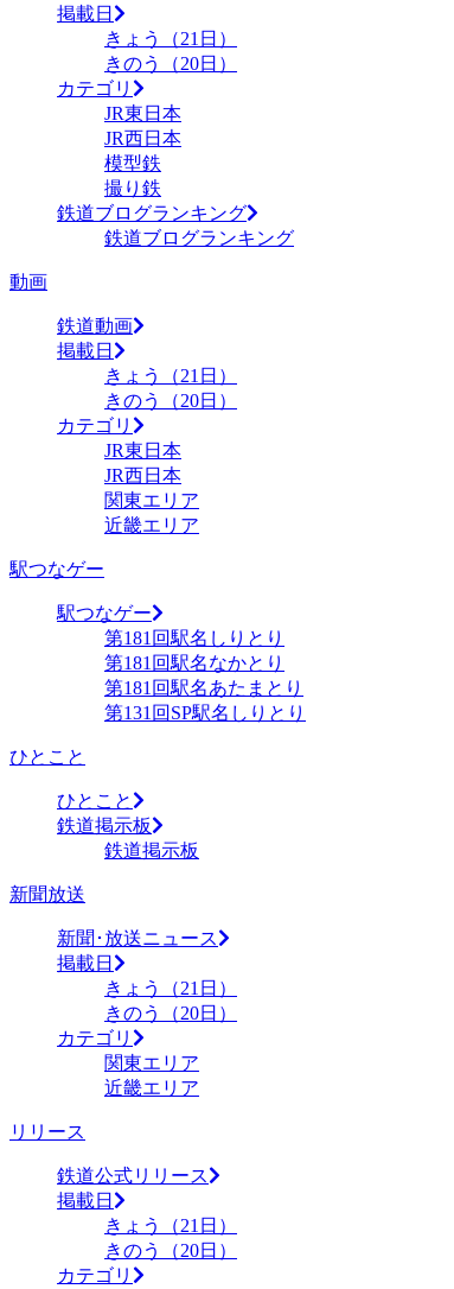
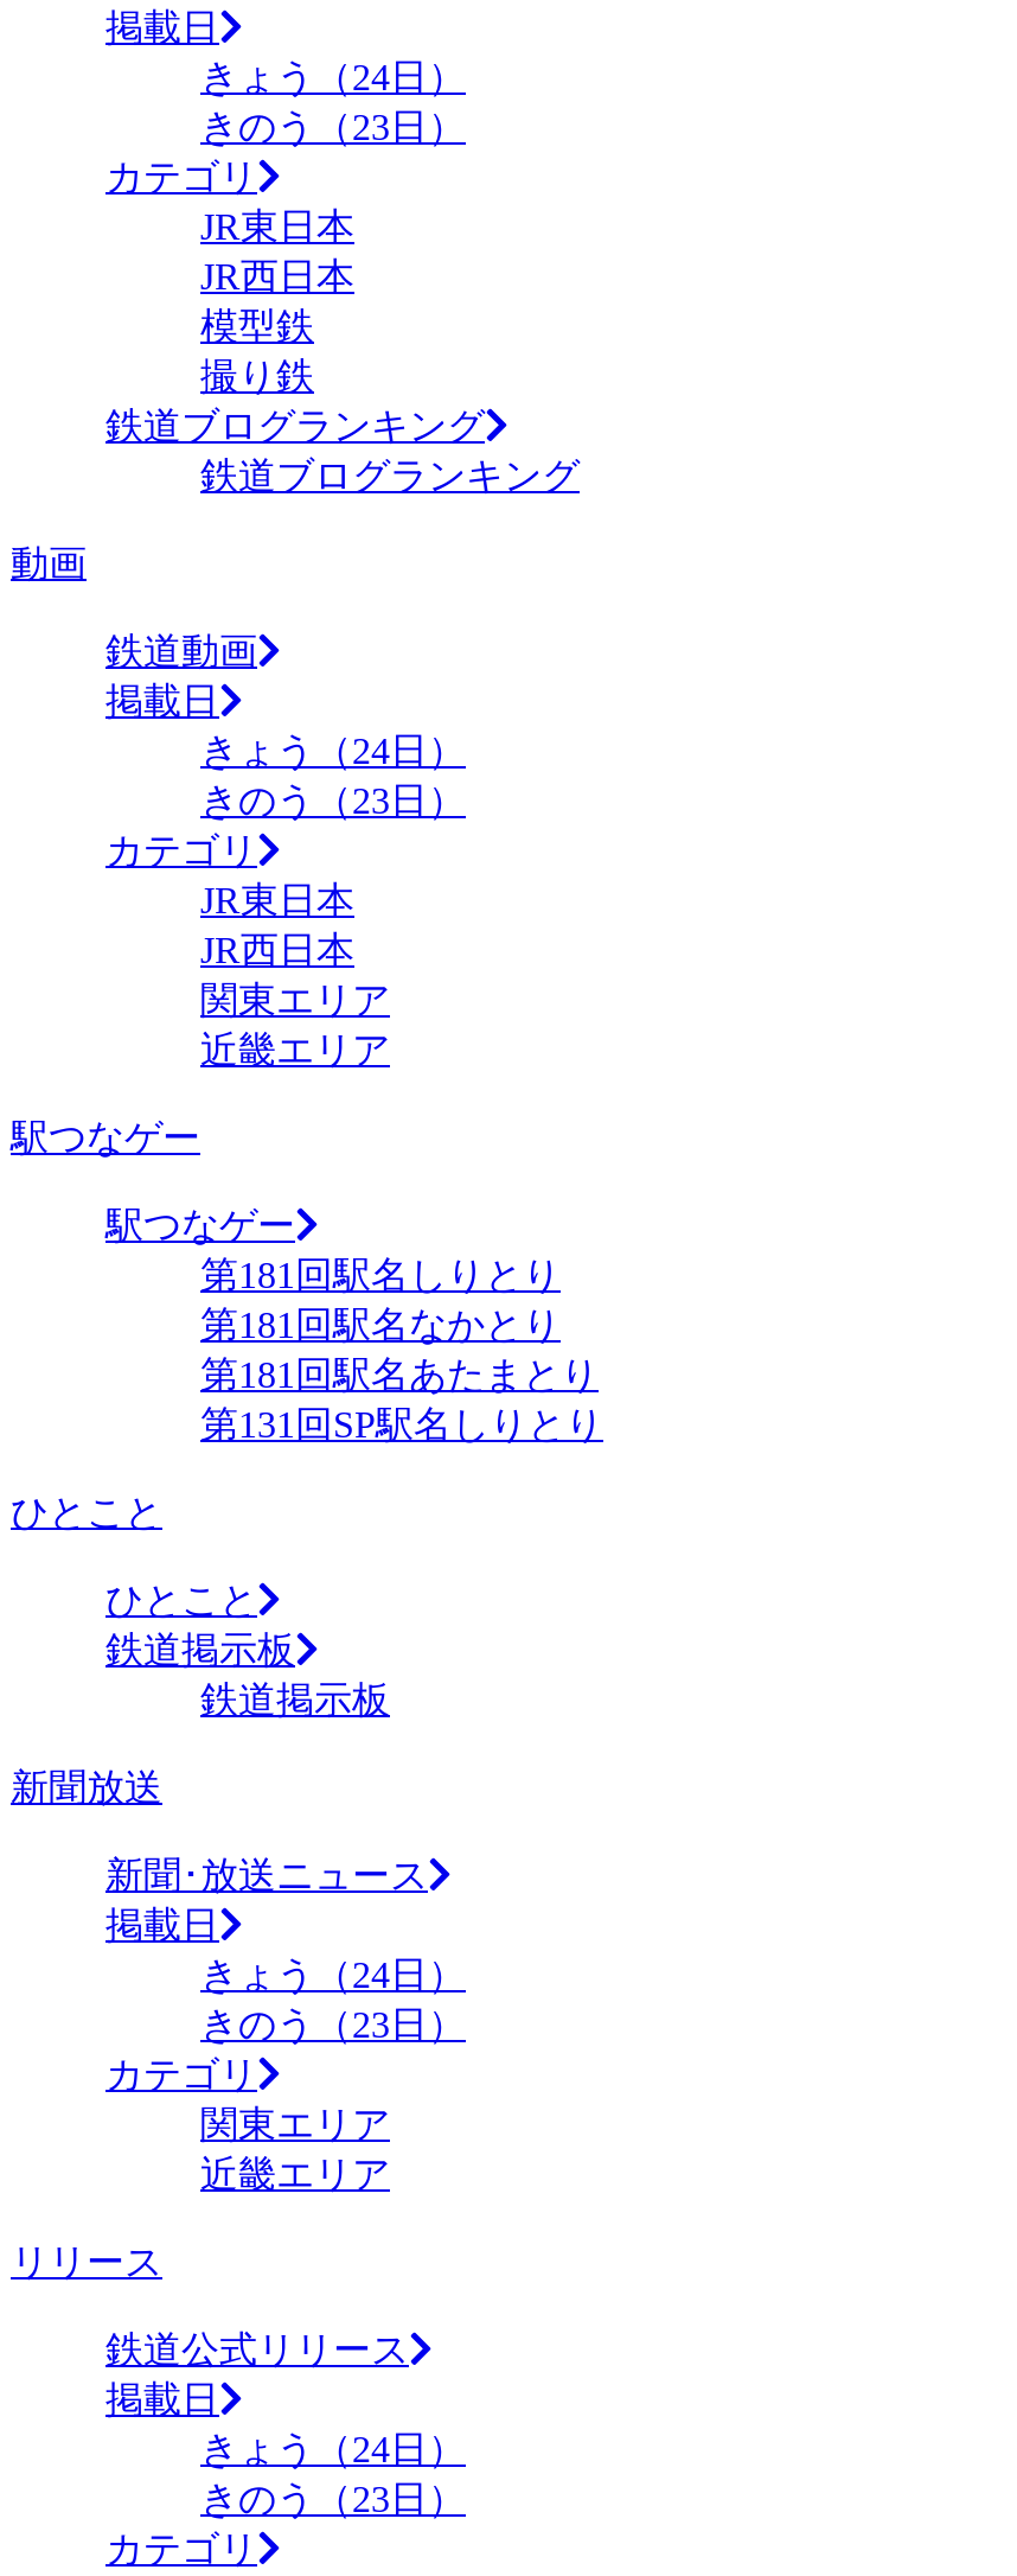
[104,28,237,49] きょう（21日） -> [200,57,466,97] きょう（24日）
[104,53,237,74] きのう（20日） -> [200,107,466,147] きのう（23日）
[104,366,237,386] きょう（21日） -> [200,731,466,771] きょう（24日）
[104,390,237,411] きのう（20日） -> [200,780,466,821] きのう（23日）
[104,978,237,998] きょう（21日） -> [200,1955,466,1995] きょう（24日）
[104,1003,237,1023] きのう（20日） -> [200,2004,466,2045] きのう（23日）
[104,1215,237,1236] きょう（21日） -> [200,2429,466,2469] きょう（24日）
[104,1240,237,1261] きのう（20日） -> [200,2479,466,2519] きのう（23日）

